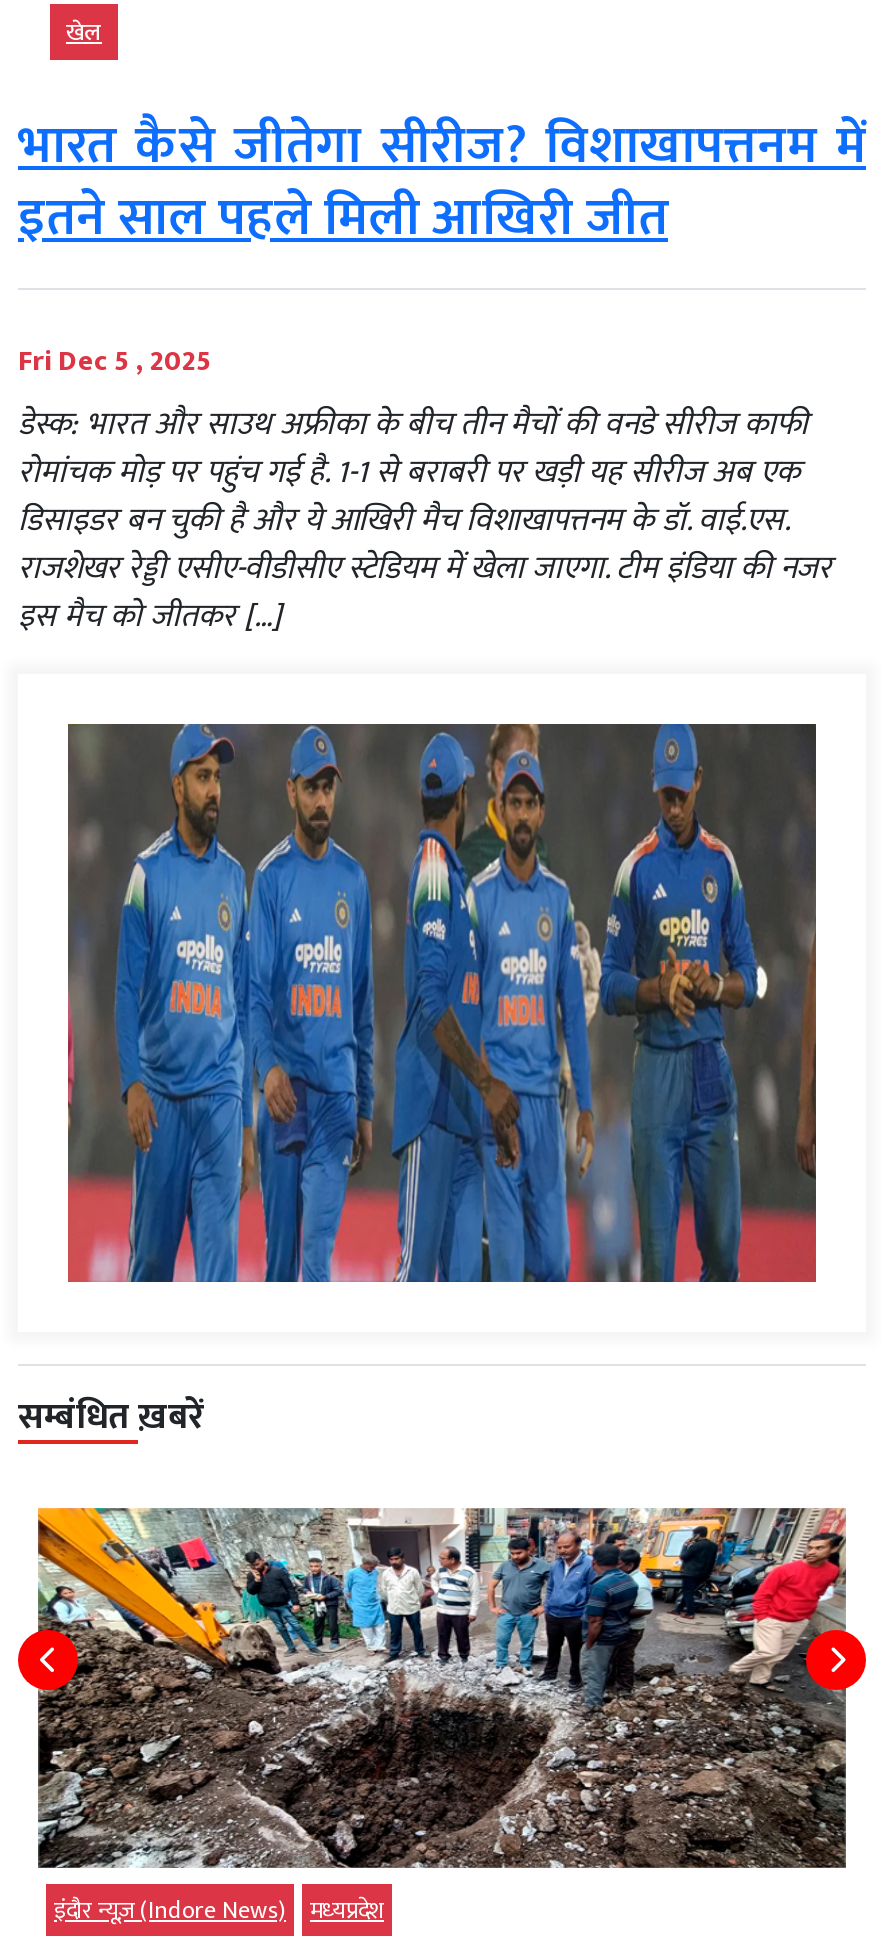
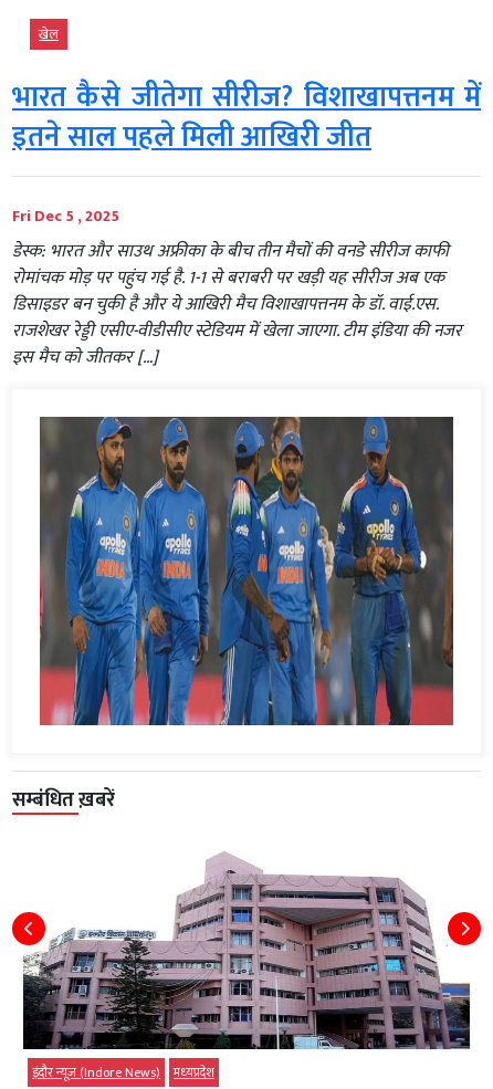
[18,1506,866,1870] [image] -> [12,850,481,1050] [image]

